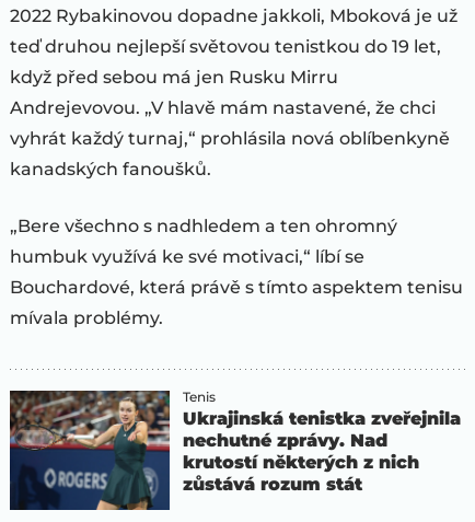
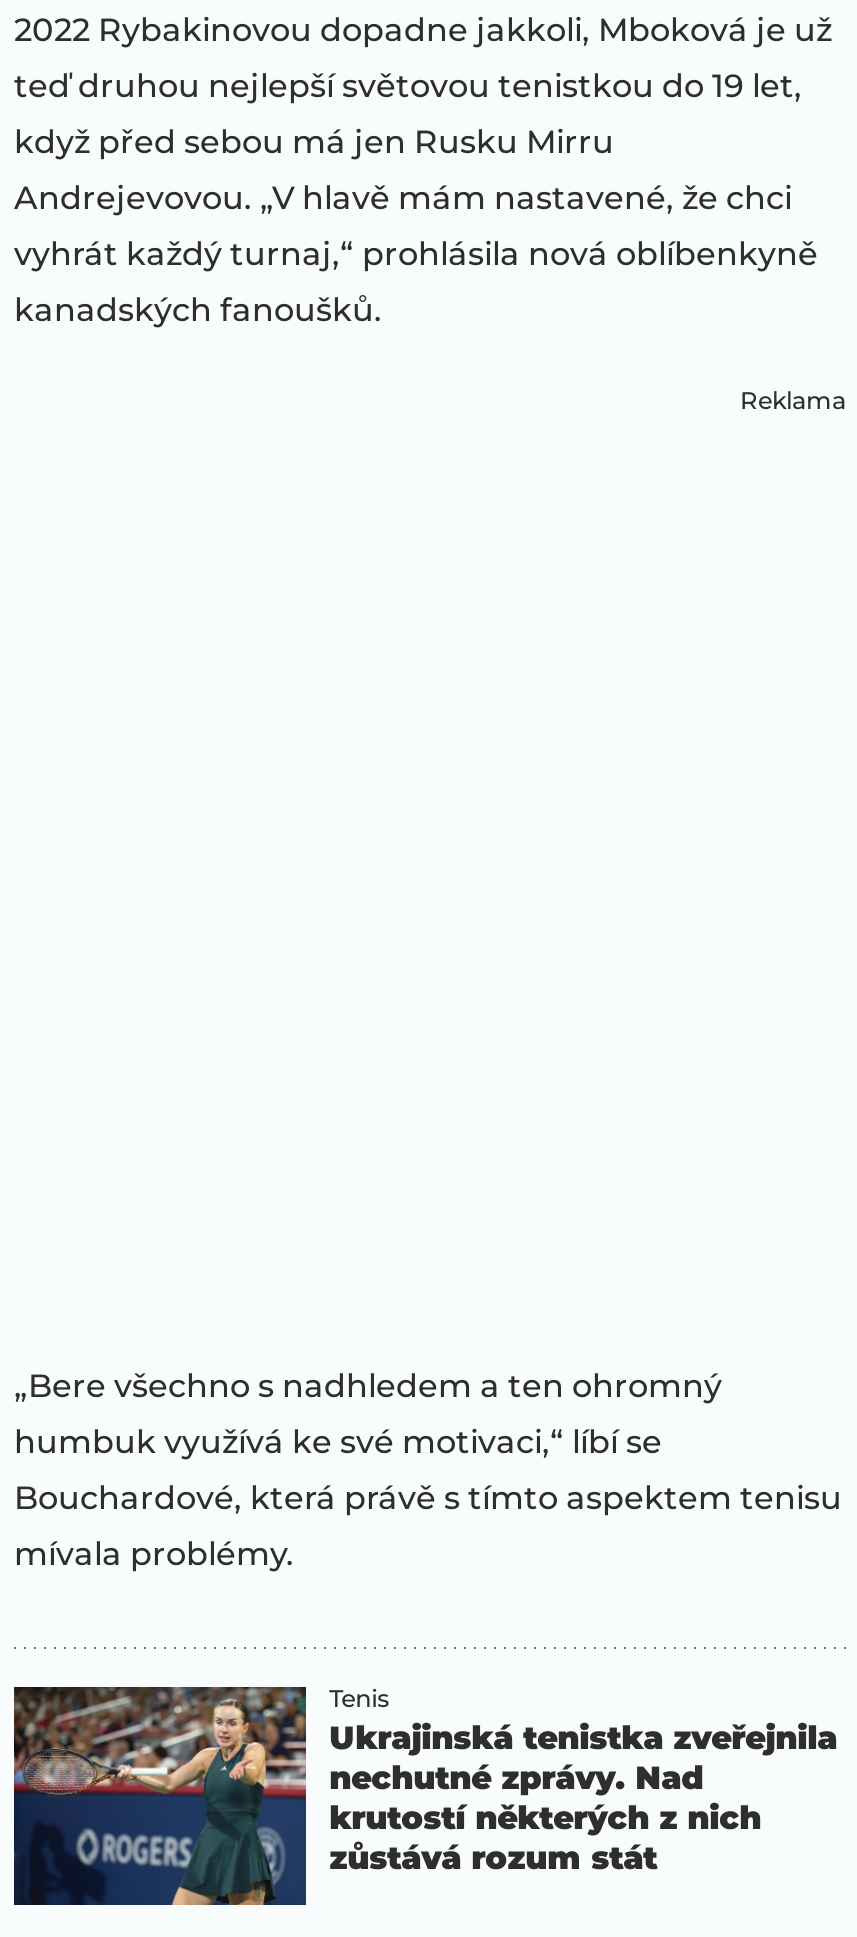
none -> [740,384,846,414] Reklama

